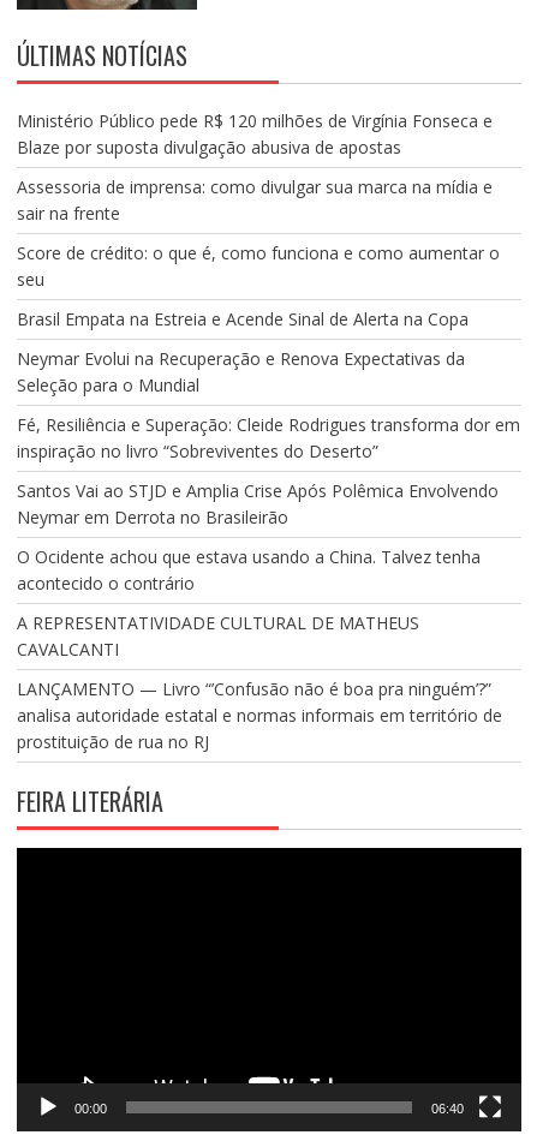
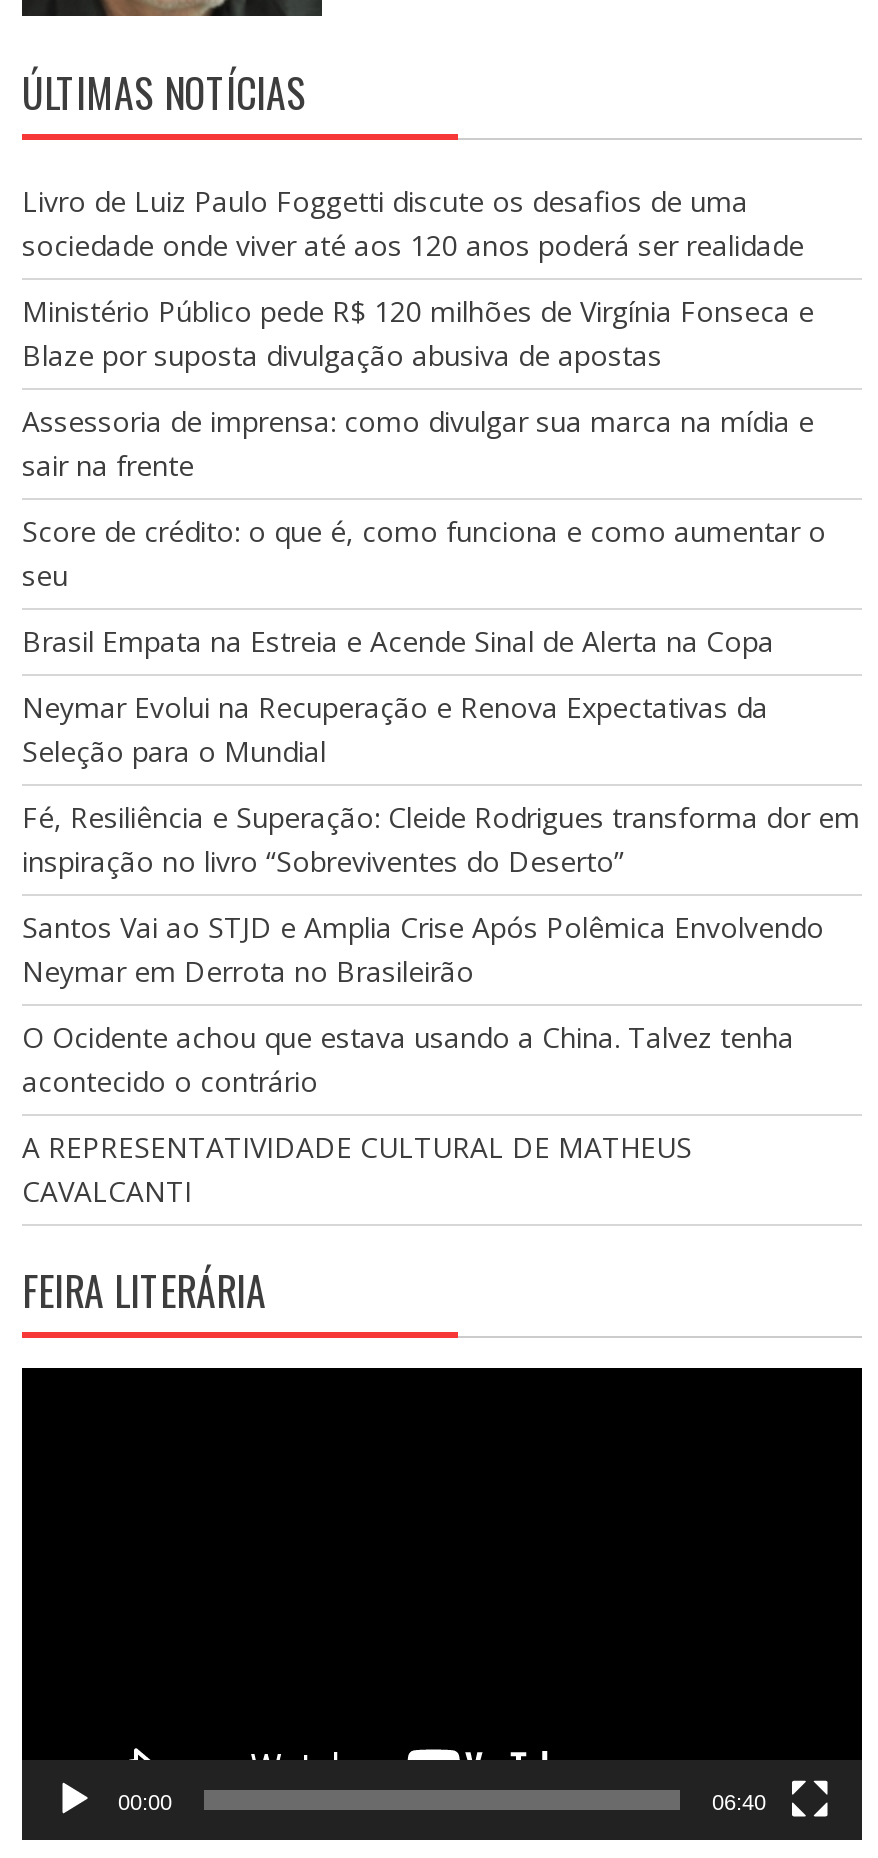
none -> [22,181,804,263] Livro de Luiz Paulo Foggetti discute os desafios de uma | sociedade onde viver até aos 120 anos poderá ser realidade
moved [17,109,520,660] -> [22,291,860,1209]: Ministério Público pede R$ 120 milhões de Virgínia Fonseca e | Blaze por suposta divulgação abusiva de apostas | Assessoria de imprensa: como divulgar sua marca na mídia e | ... | A REPRESENTATIVIDADE CULTURAL DE MATHEUS | CAVALCANTI
[17,677,502,753] LANÇAMENTO — Livro “’Confusão não é boa pra ninguém’?” | analisa autoridade estatal e normas informais em território de | prostituição de rua no RJ -> none

